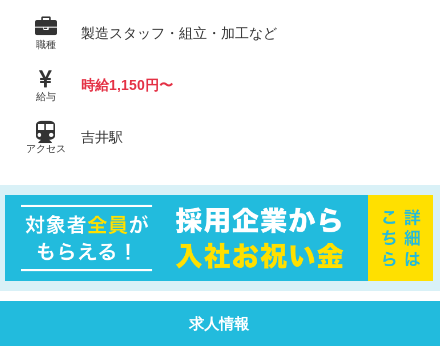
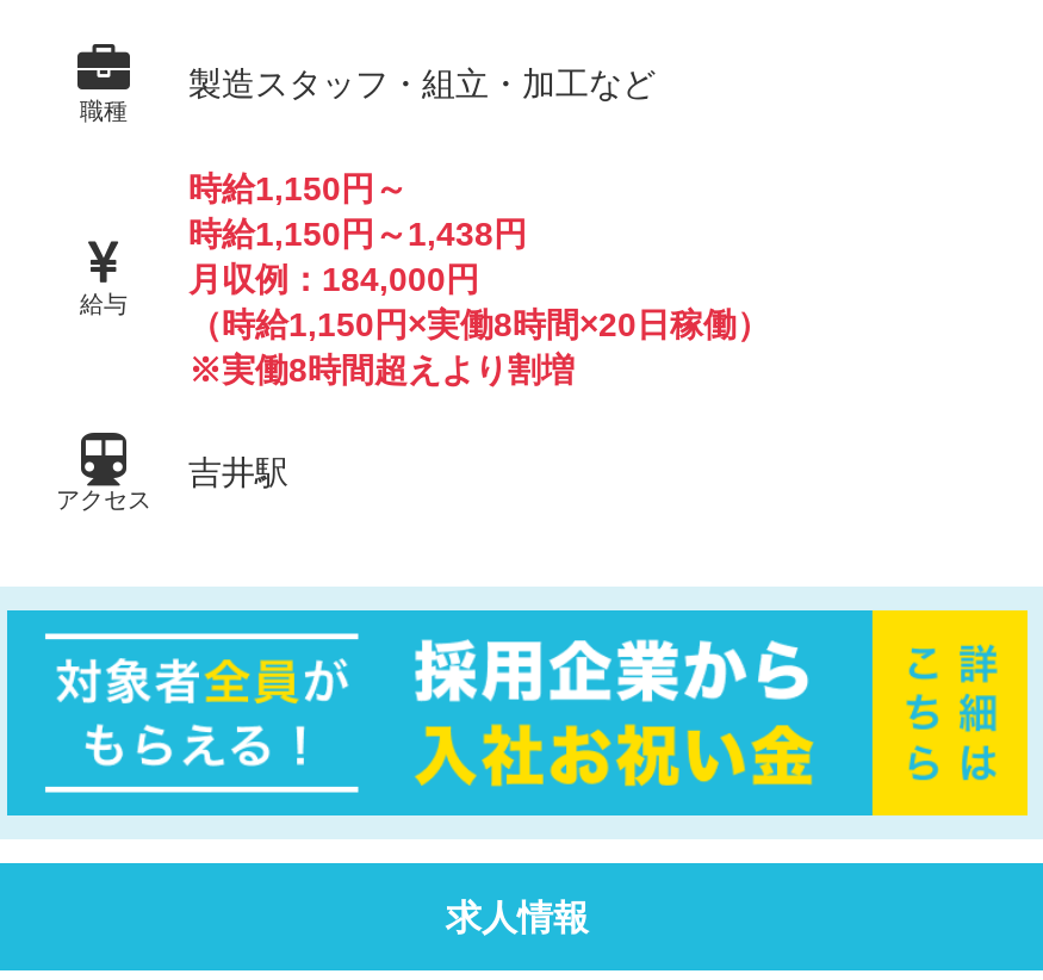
[81,77,173,93] 時給1,150円〜 -> [188,169,770,389] 時給1,150円～ | 時給1,150円～1,438円 | 月収例：184,000円 | （時給1,150円×実働8時間×20日稼働） | ※実働8時間超えより割増

